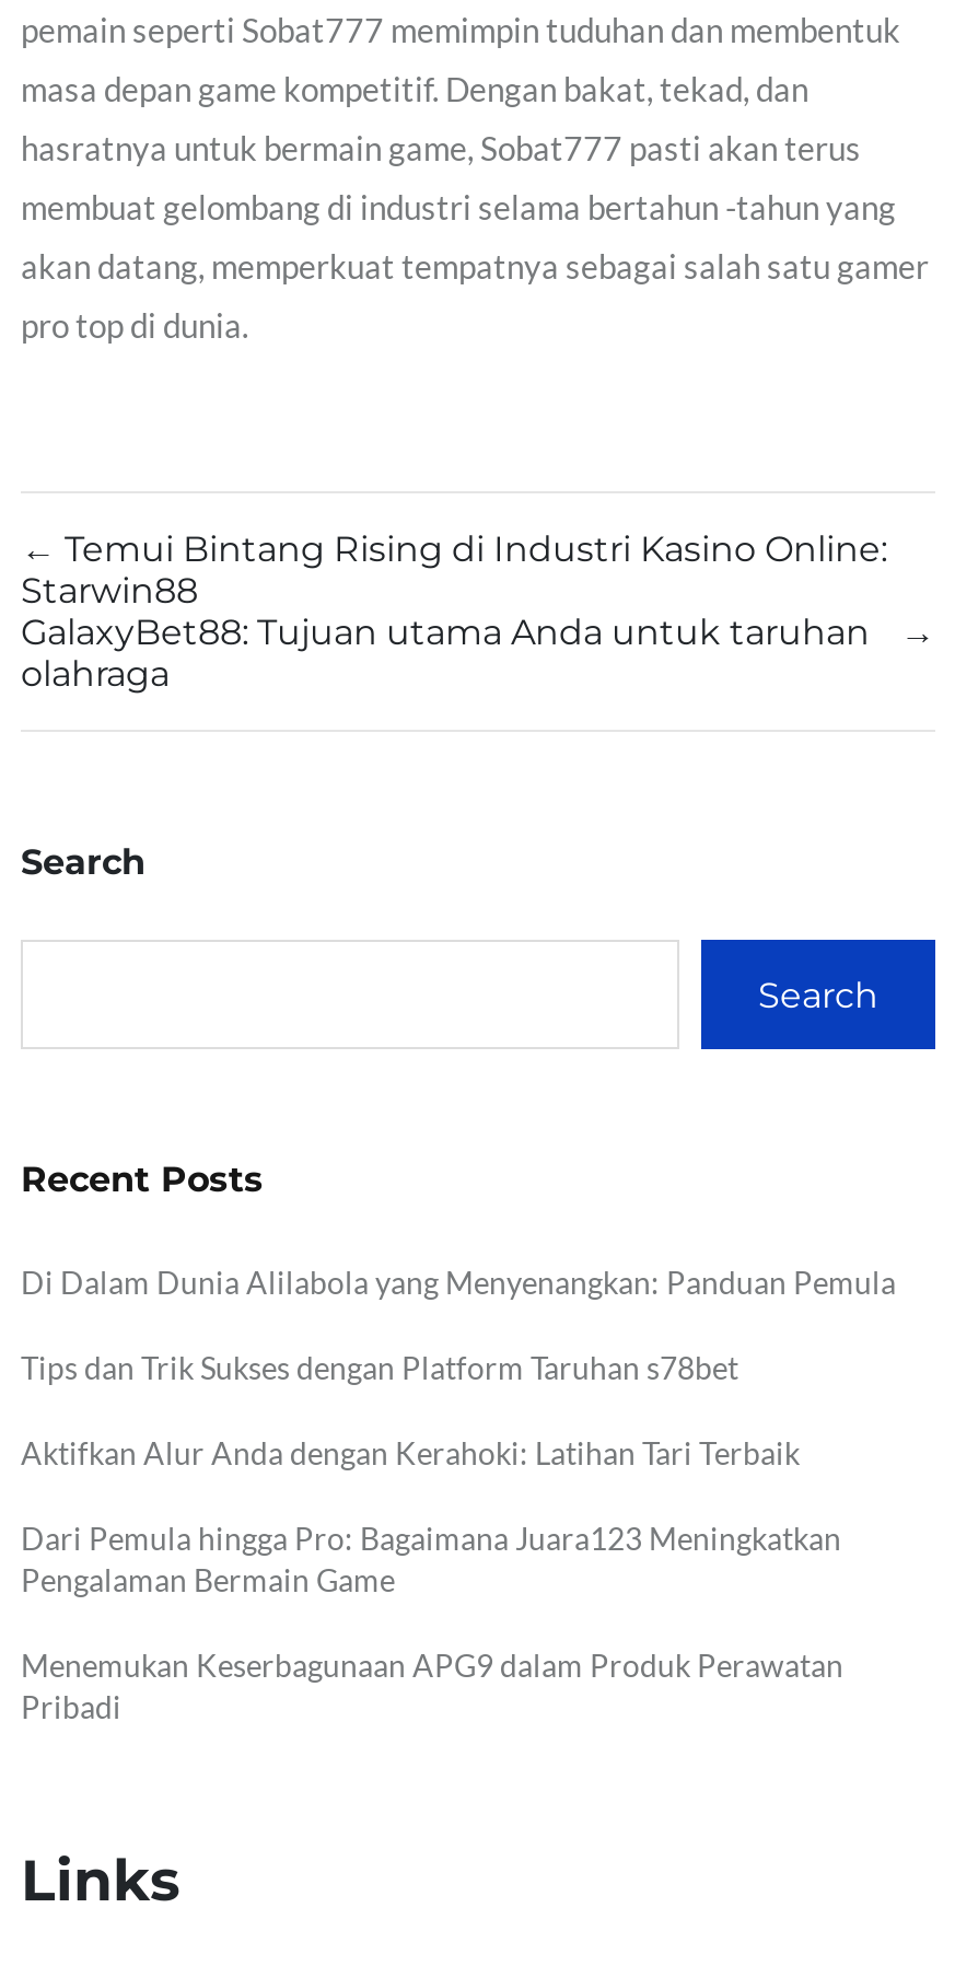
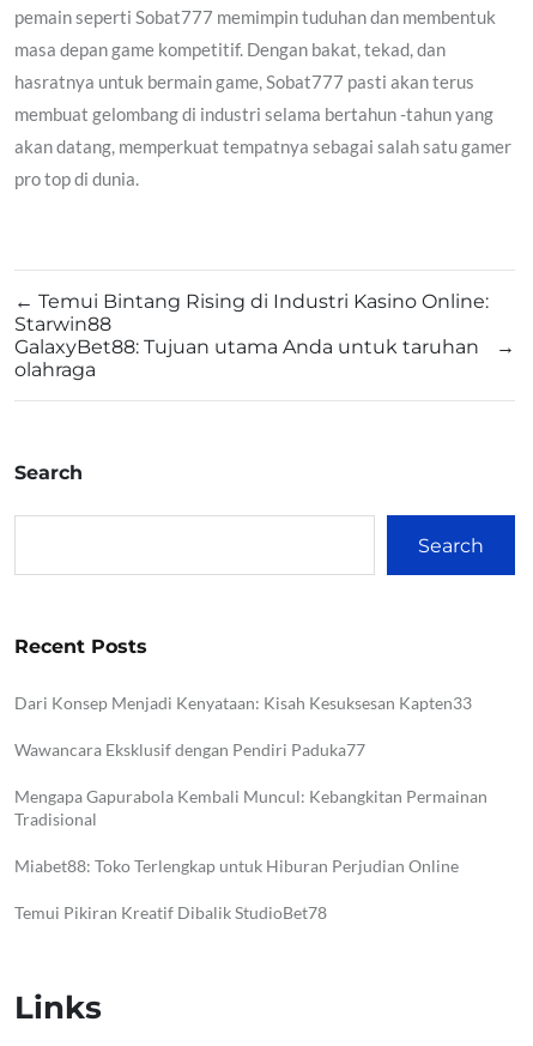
[21,1264,896,1301] Di Dalam Dunia Alilabola yang Menyenangkan: Panduan Pemula -> [14,693,472,713] Dari Konsep Menjadi Kenyataan: Kisah Kesuksesan Kapten33
[21,1349,738,1386] Tips dan Trik Sukses dengan Platform Taruhan s78bet -> [14,739,365,760] Wawancara Eksklusif dengan Pendiri Paduka77
[21,1435,800,1472] Aktifkan Alur Anda dengan Kerahoki: Latihan Tari Terbaik -> [14,786,487,829] Mengapa Gapurabola Kembali Muncul: Kebangkitan Permainan | Tradisional
[21,1520,841,1599] Dari Pemula hingga Pro: Bagaimana Juara123 Meningkatkan | Pengalaman Bermain Game -> [14,856,459,876] Miabet88: Toko Terlengkap untuk Hiburan Perjudian Online
[21,1647,843,1726] Menemukan Keserbagunaan APG9 dalam Produk Perawatan | Pribadi -> [14,902,327,923] Temui Pikiran Kreatif Dibalik StudioBet78

